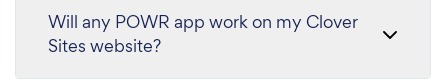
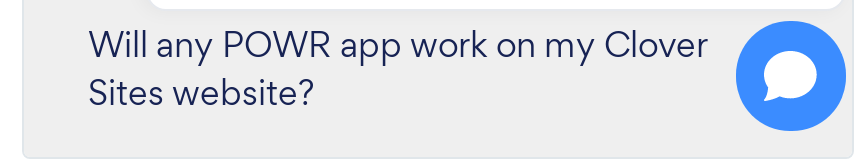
none -> [734,18,848,134] [image]

